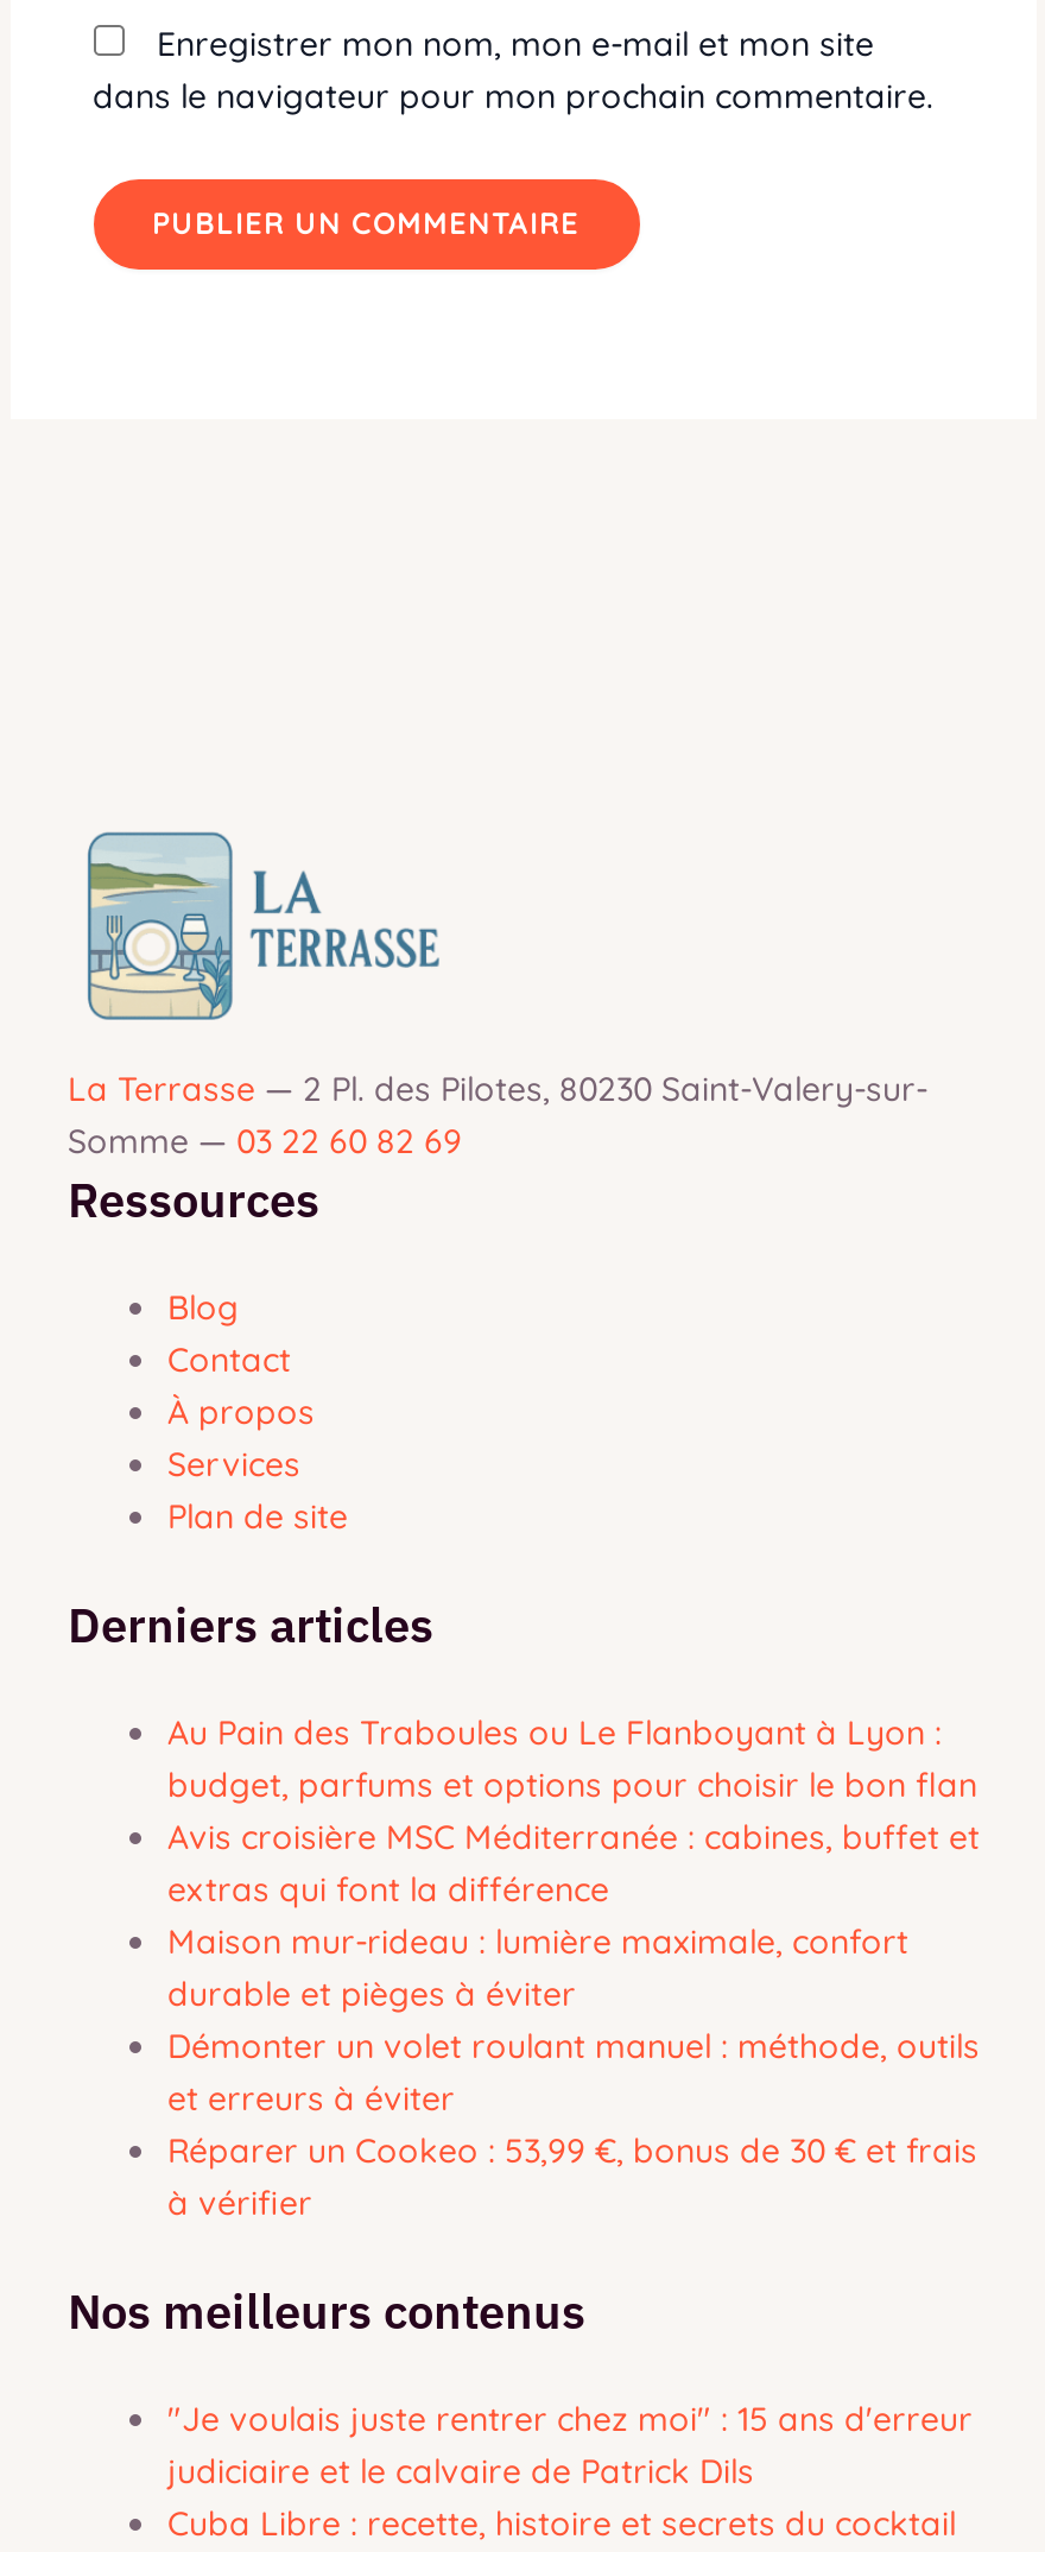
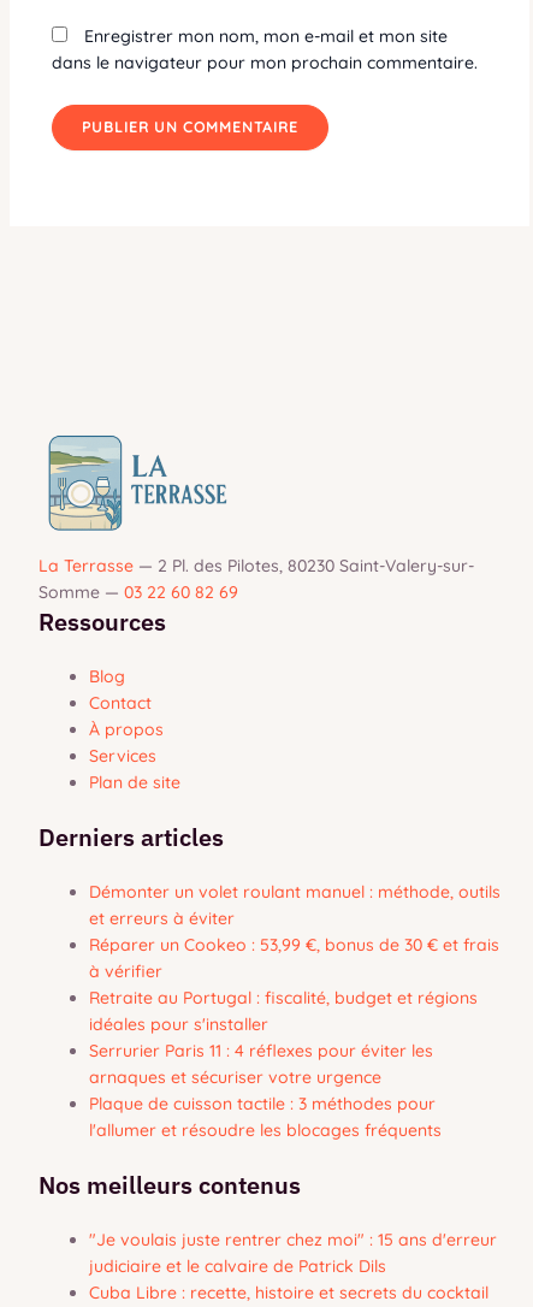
[167,1711,980,2015] Au Pain des Traboules ou Le Flanboyant à Lyon : | budget, parfums et options pour choisir le bon flan | Avis croisière MSC Méditerranée : cabines, buffet et | extras qui font la différence | Maison mur-rideau : lumière maximale, confort | durable et pièges à éviter -> none
moved [167,2025,980,2224] -> [89,881,501,982]: Démonter un volet roulant manuel : méthode, outils | et erreurs à éviter | Réparer un Cookeo : 53,99 €, bonus de 30 € et frais | à vérifier
none -> [89,987,478,1141] Retraite au Portugal : fiscalité, budget et régions | idéales pour s'installer | Serrurier Paris 11 : 4 réflexes pour éviter les | arnaques et sécuriser votre urgence | Plaque de cuisson tactile : 3 méthodes pour | l'allumer et résoudre les blocages fréquents

